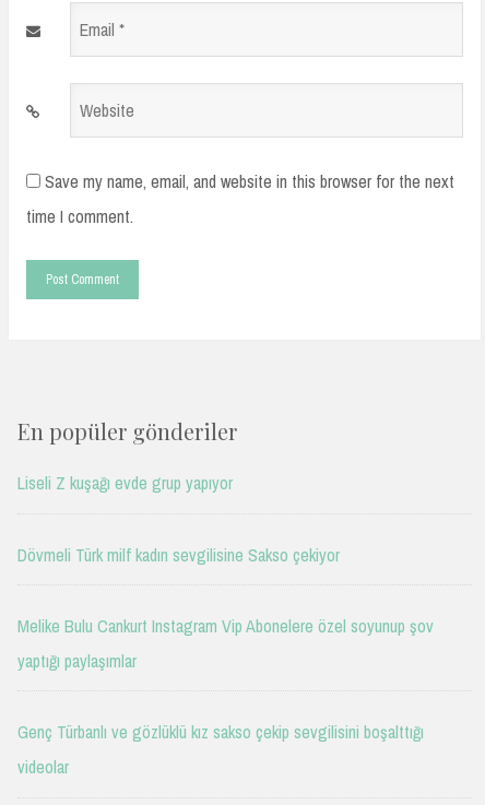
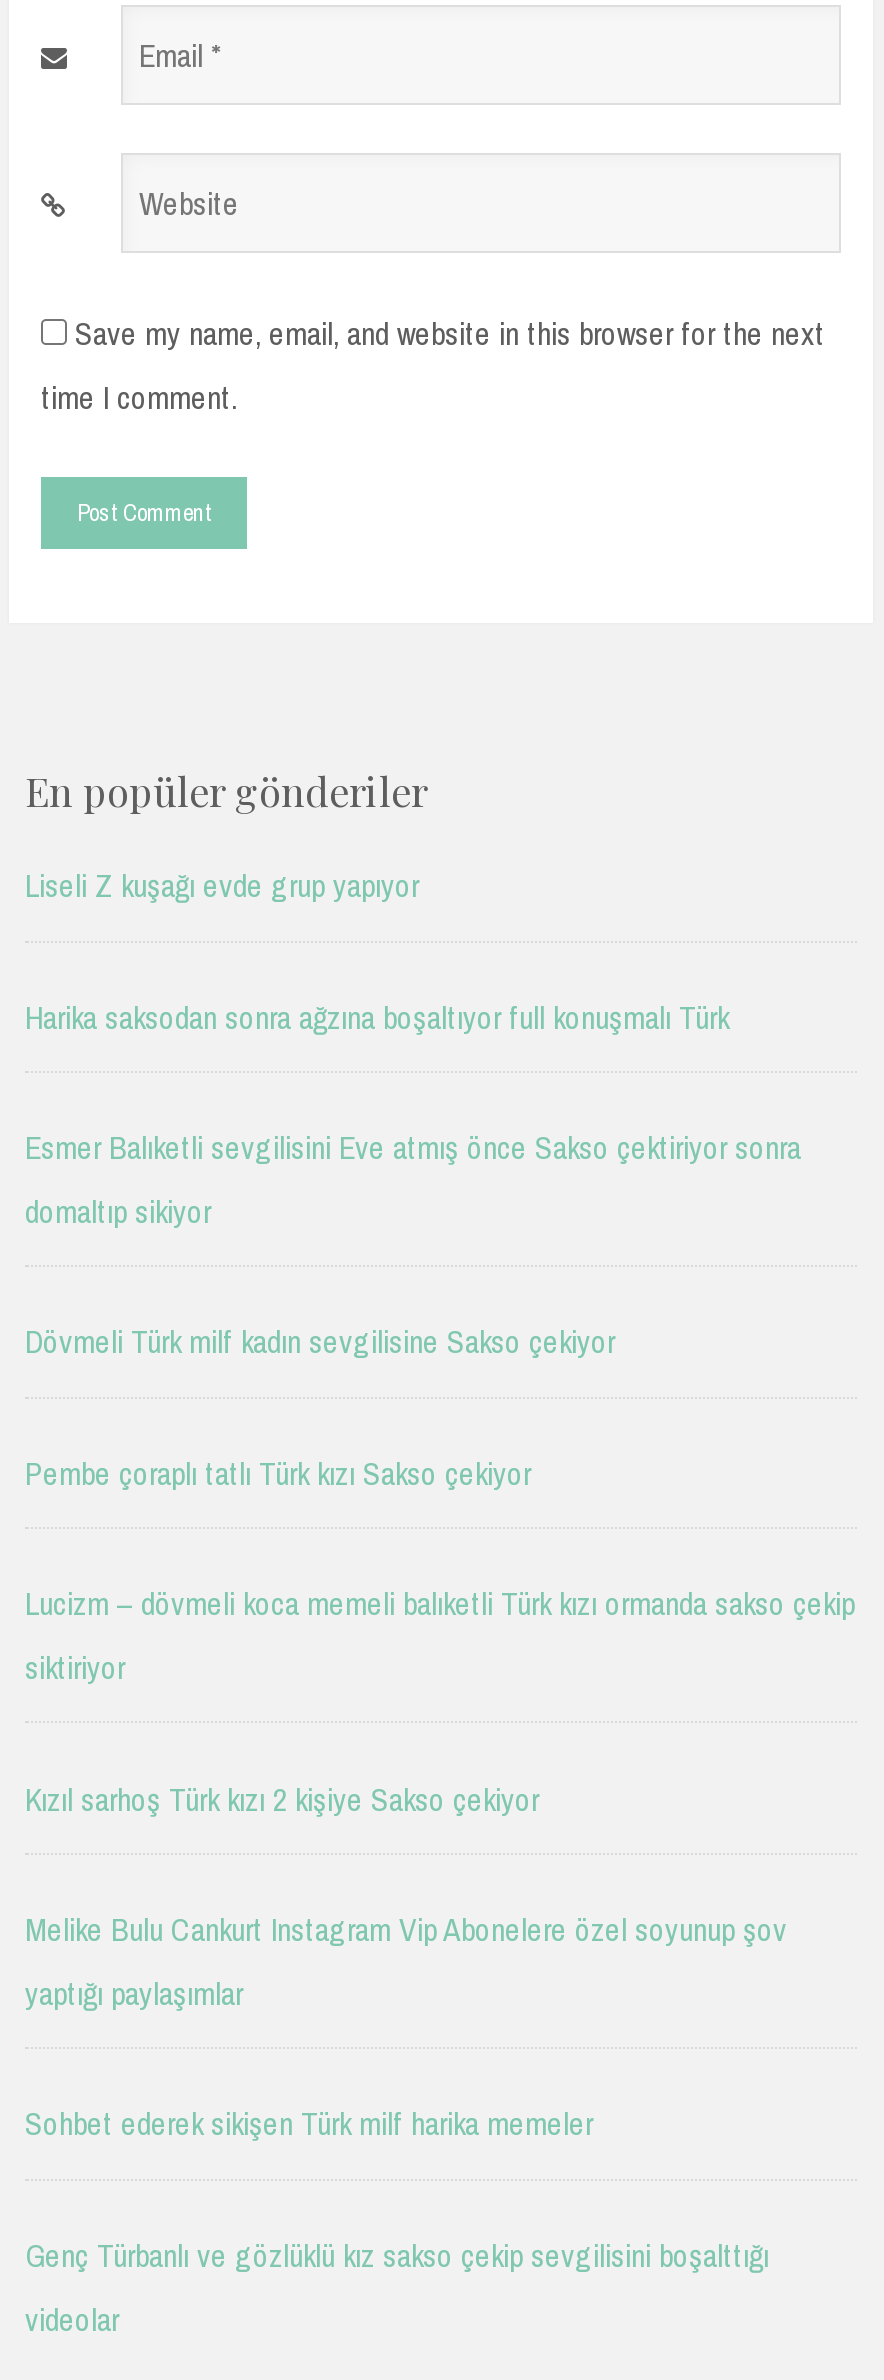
none -> [25,994,801,1233] Harika saksodan sonra ağzına boşaltıyor full konuşmalı Türk | Esmer Balıketli sevgilisini Eve atmış önce Sakso çektiriyor sonra | domaltıp sikiyor
none -> [25,1451,855,1820] Pembe çoraplı tatlı Türk kızı Sakso çekiyor | Lucizm – dövmeli koca memeli balıketli Türk kızı ormanda sakso çekip | siktiriyor | Kızıl sarhoş Türk kızı 2 kişiye Sakso çekiyor
none -> [25,2102,593,2146] Sohbet ederek sikişen Türk milf harika memeler

